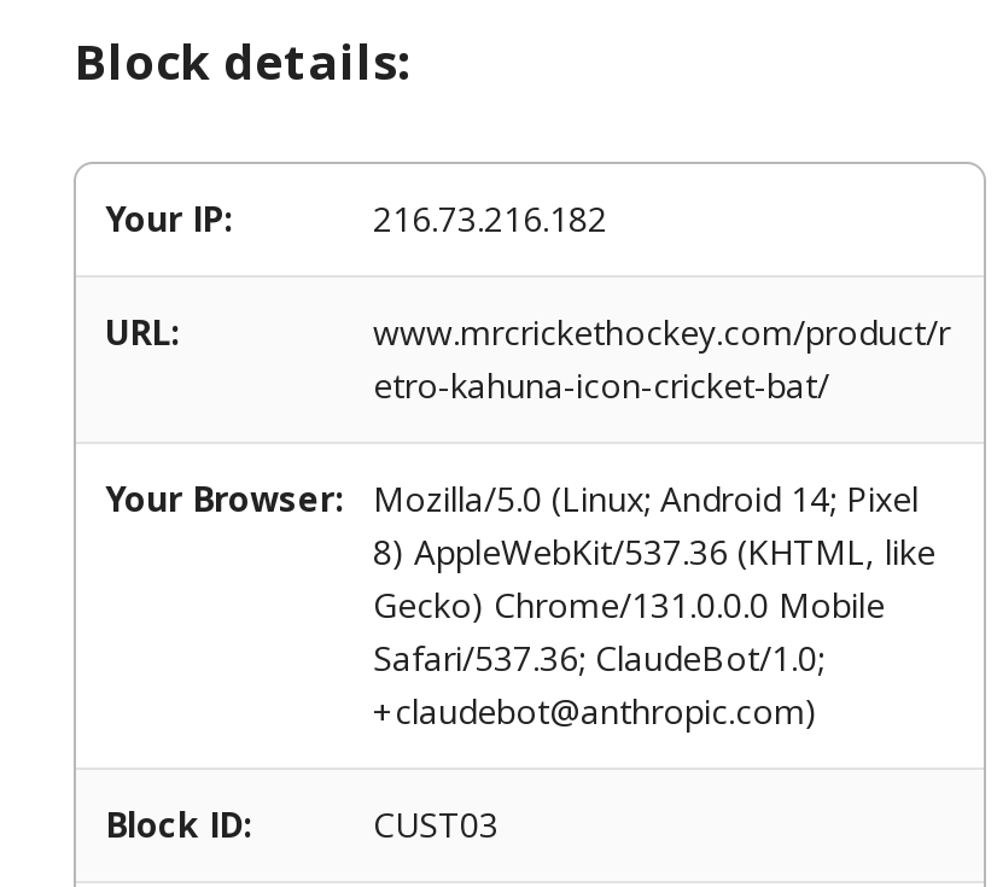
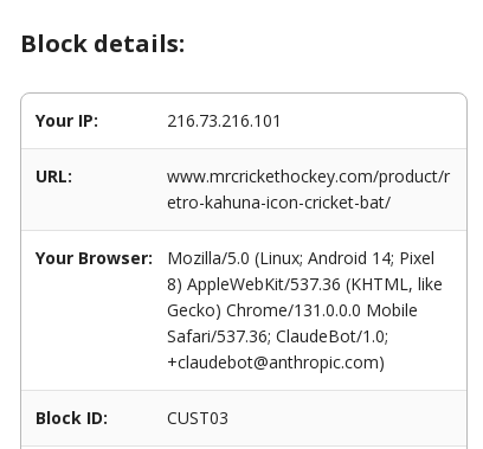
[373,196,607,241] 216.73.216.182 -> [167,109,282,132] 216.73.216.101

